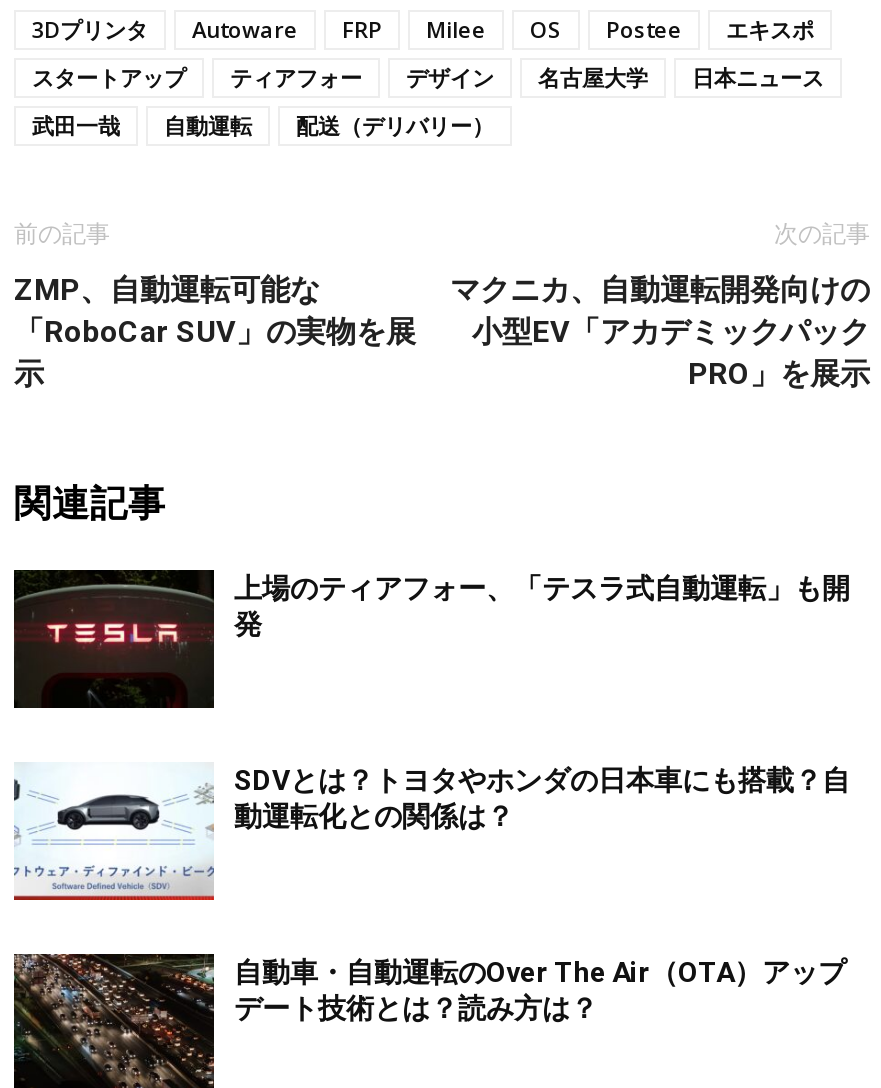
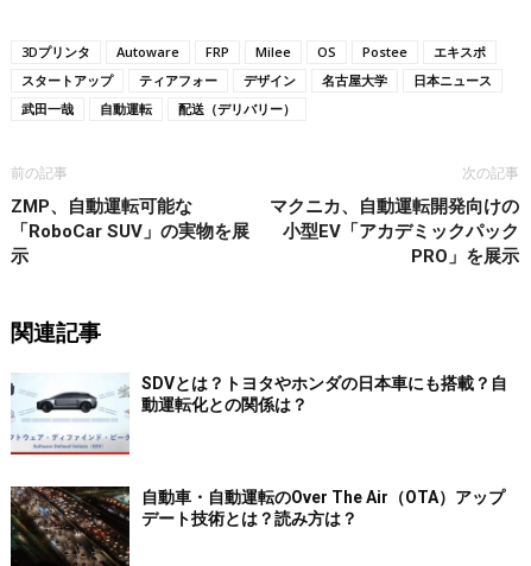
[12,568,850,710] [image] | 上場のティアフォー、「テスラ式自動運転」も開 | 発 -> none

